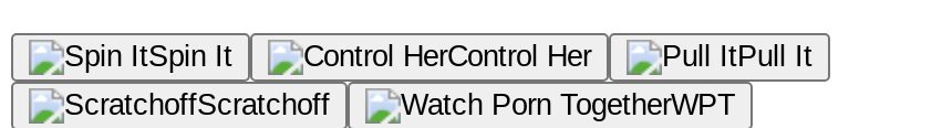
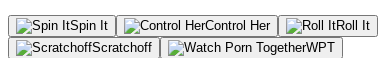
[737,40,812,73] Pull It -> [336,18,370,33] Roll It

